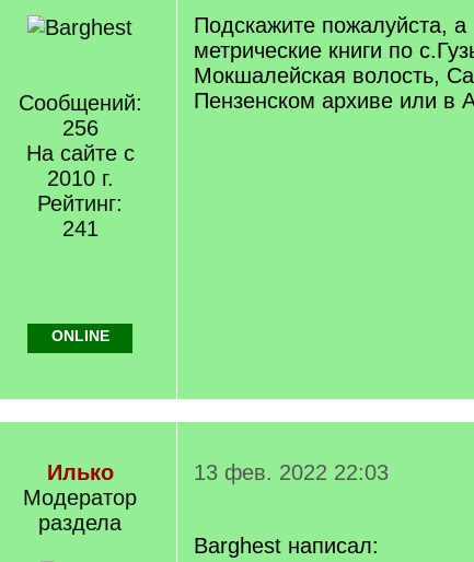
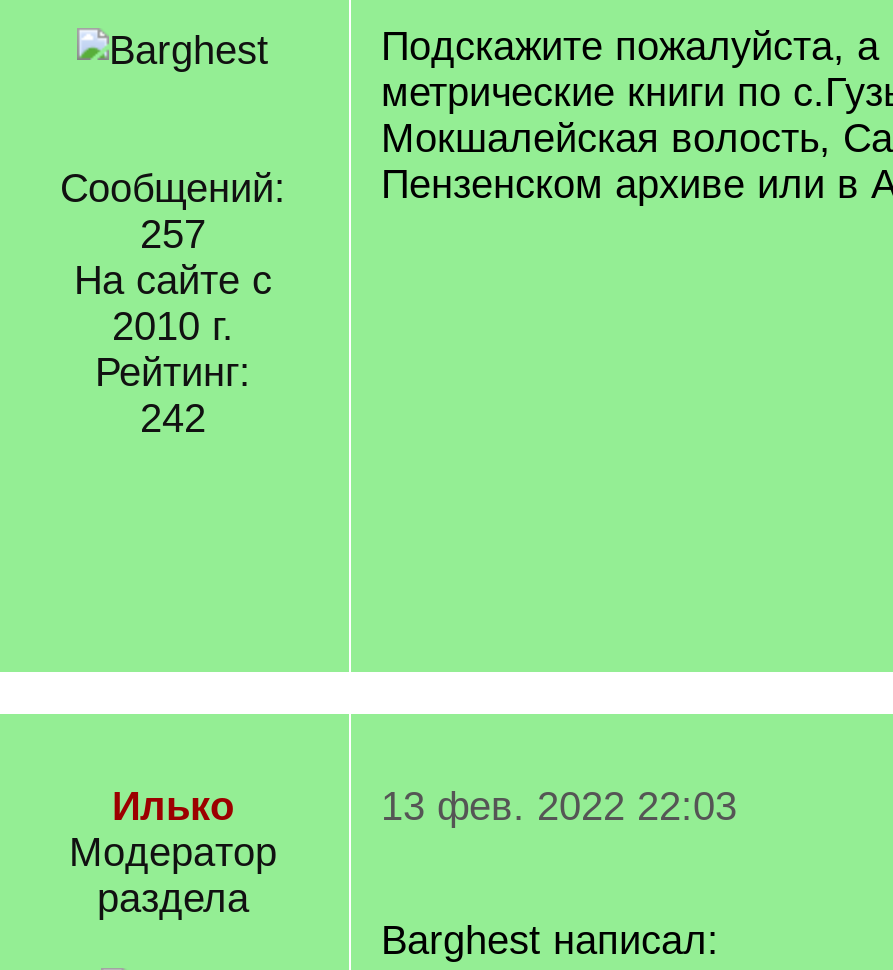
[62,116,98,140] 256 -> [140,212,206,256] 257
[62,216,98,241] 241 -> [140,396,206,440] 242
[51,327,109,344] ONLINE -> none

